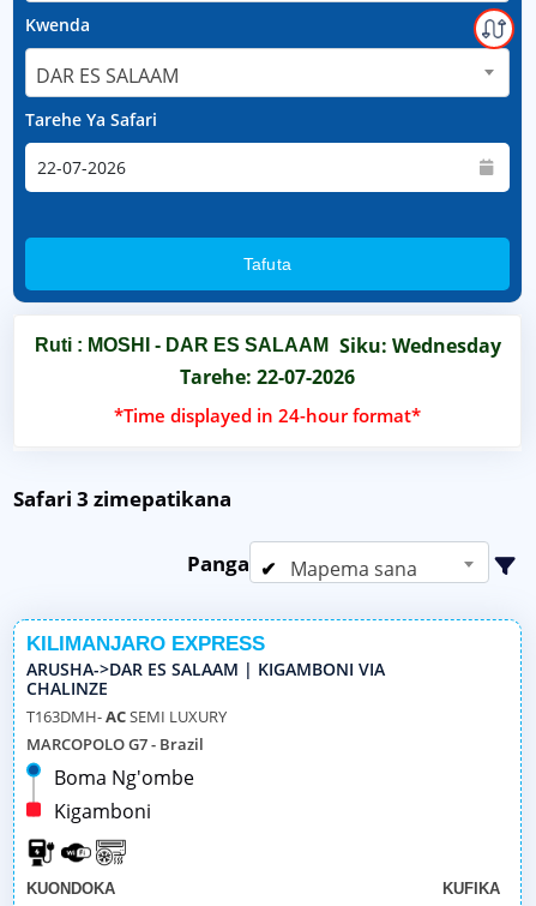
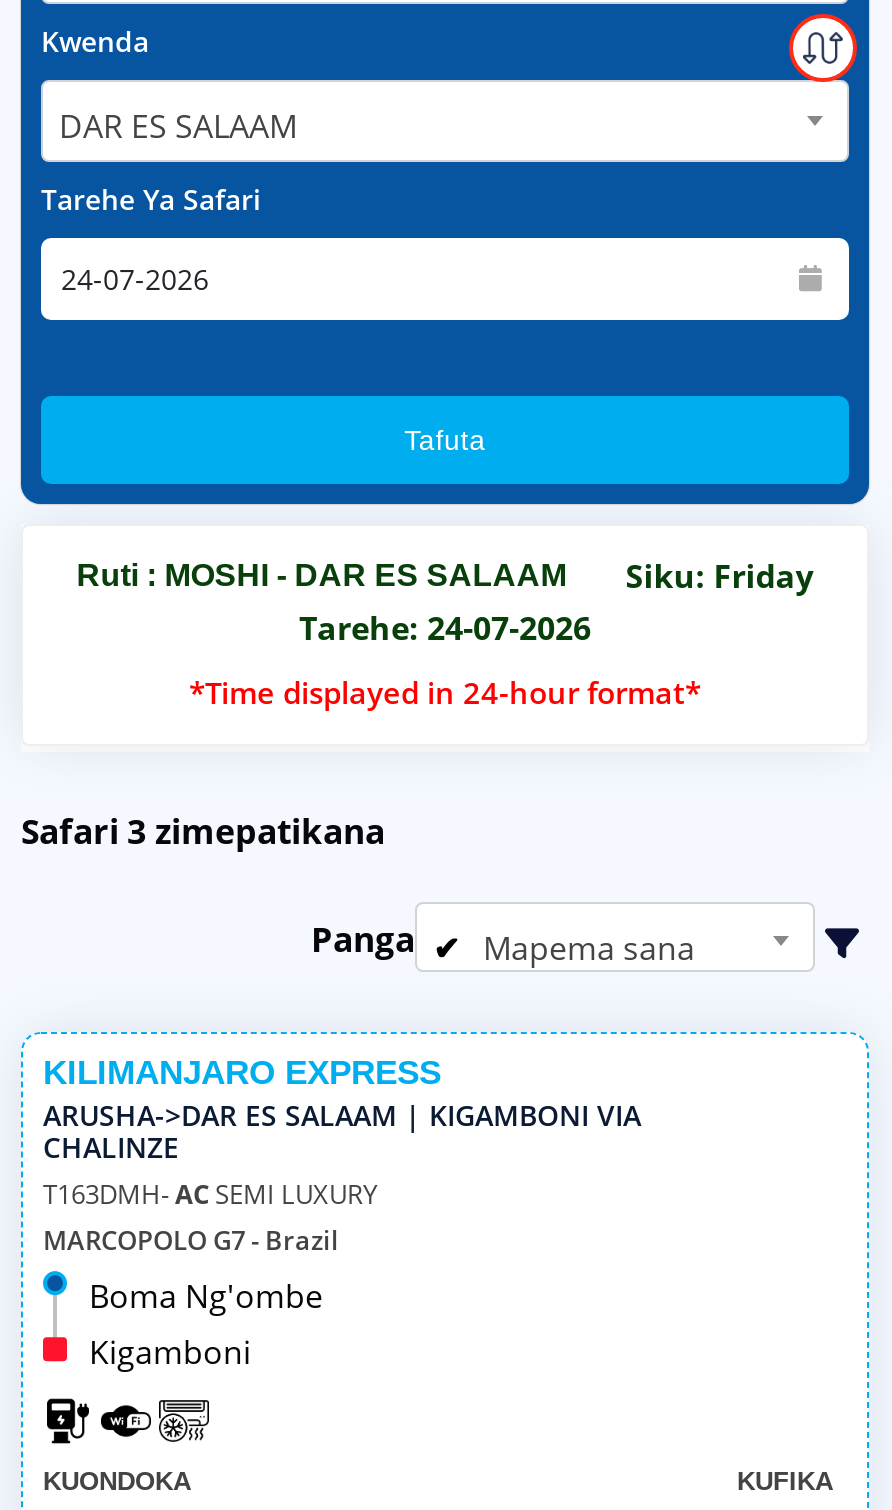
[34,332,501,390] Ruti : MOSHI - DAR ES SALAAM Siku: Wednesday | Tarehe: 22-07-2026 -> [77,554,813,650] Ruti : MOSHI - DAR ES SALAAM | Siku: Friday | Tarehe: 24-07-2026

